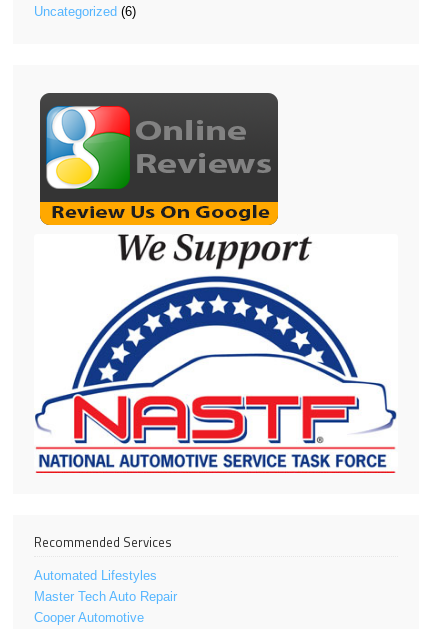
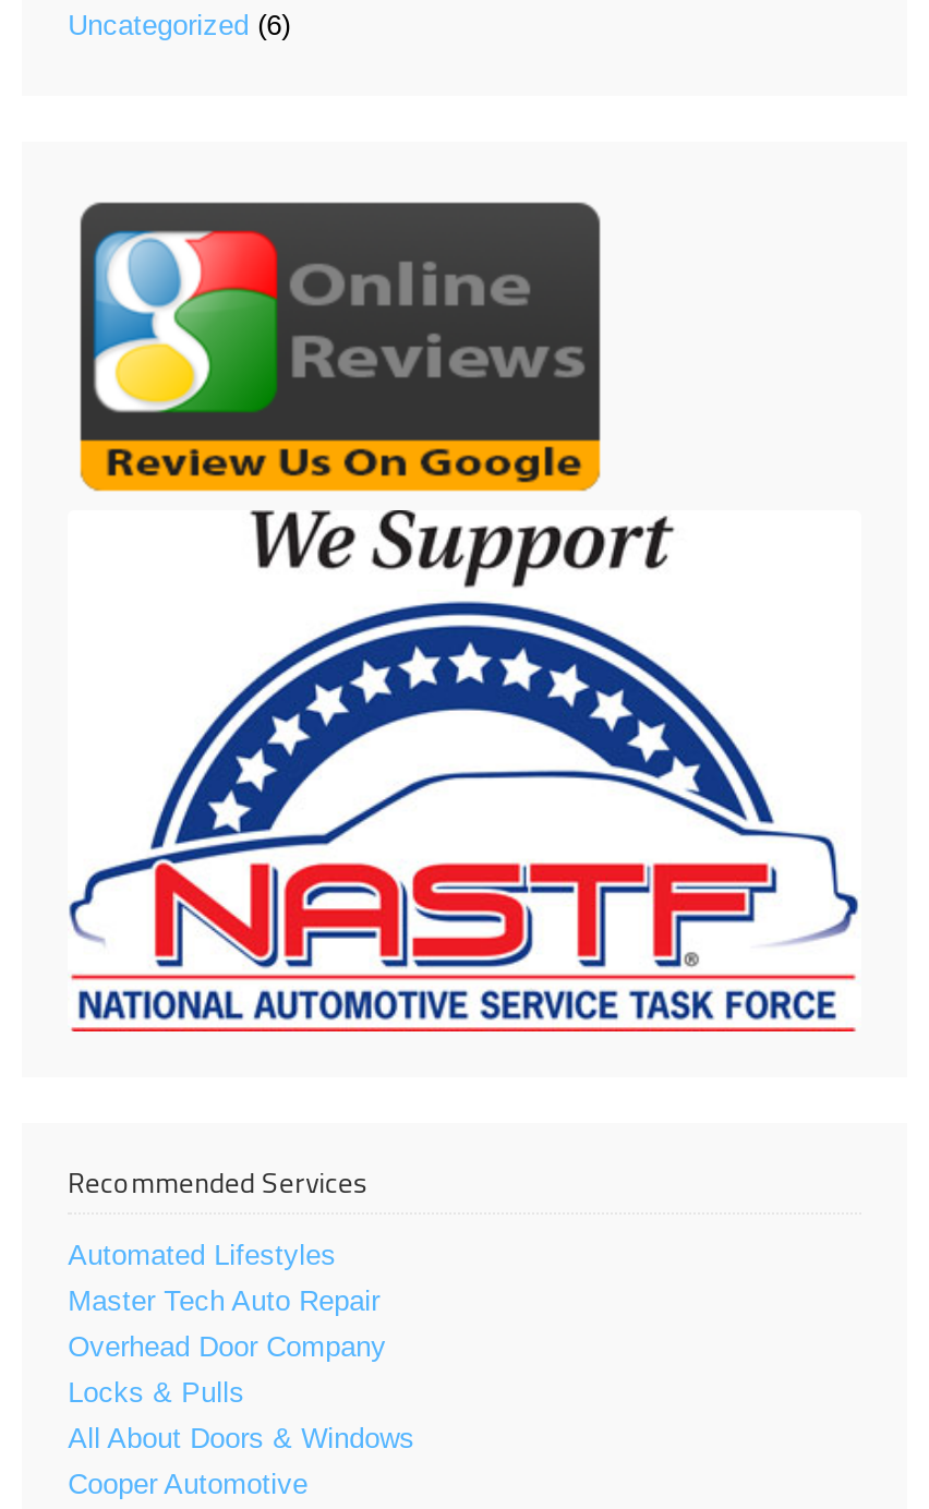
none -> [68,1330,415,1454] Overhead Door Company | Locks & Pulls | All About Doors & Windows

